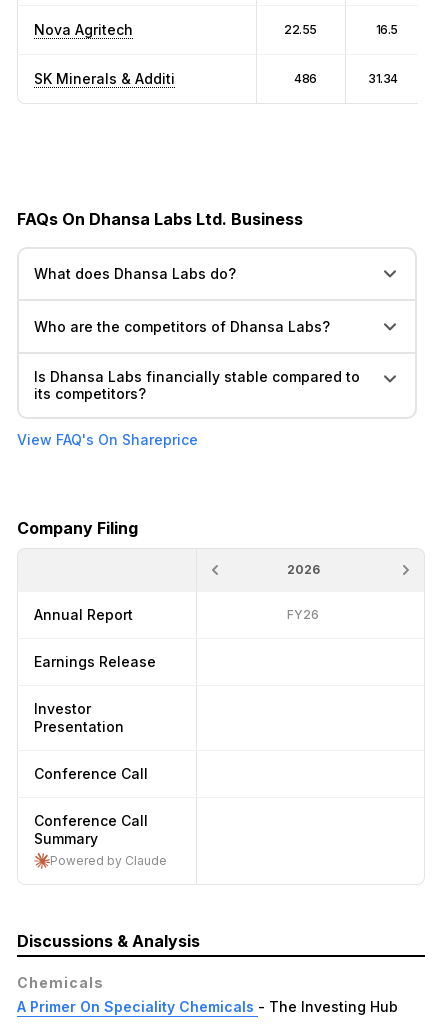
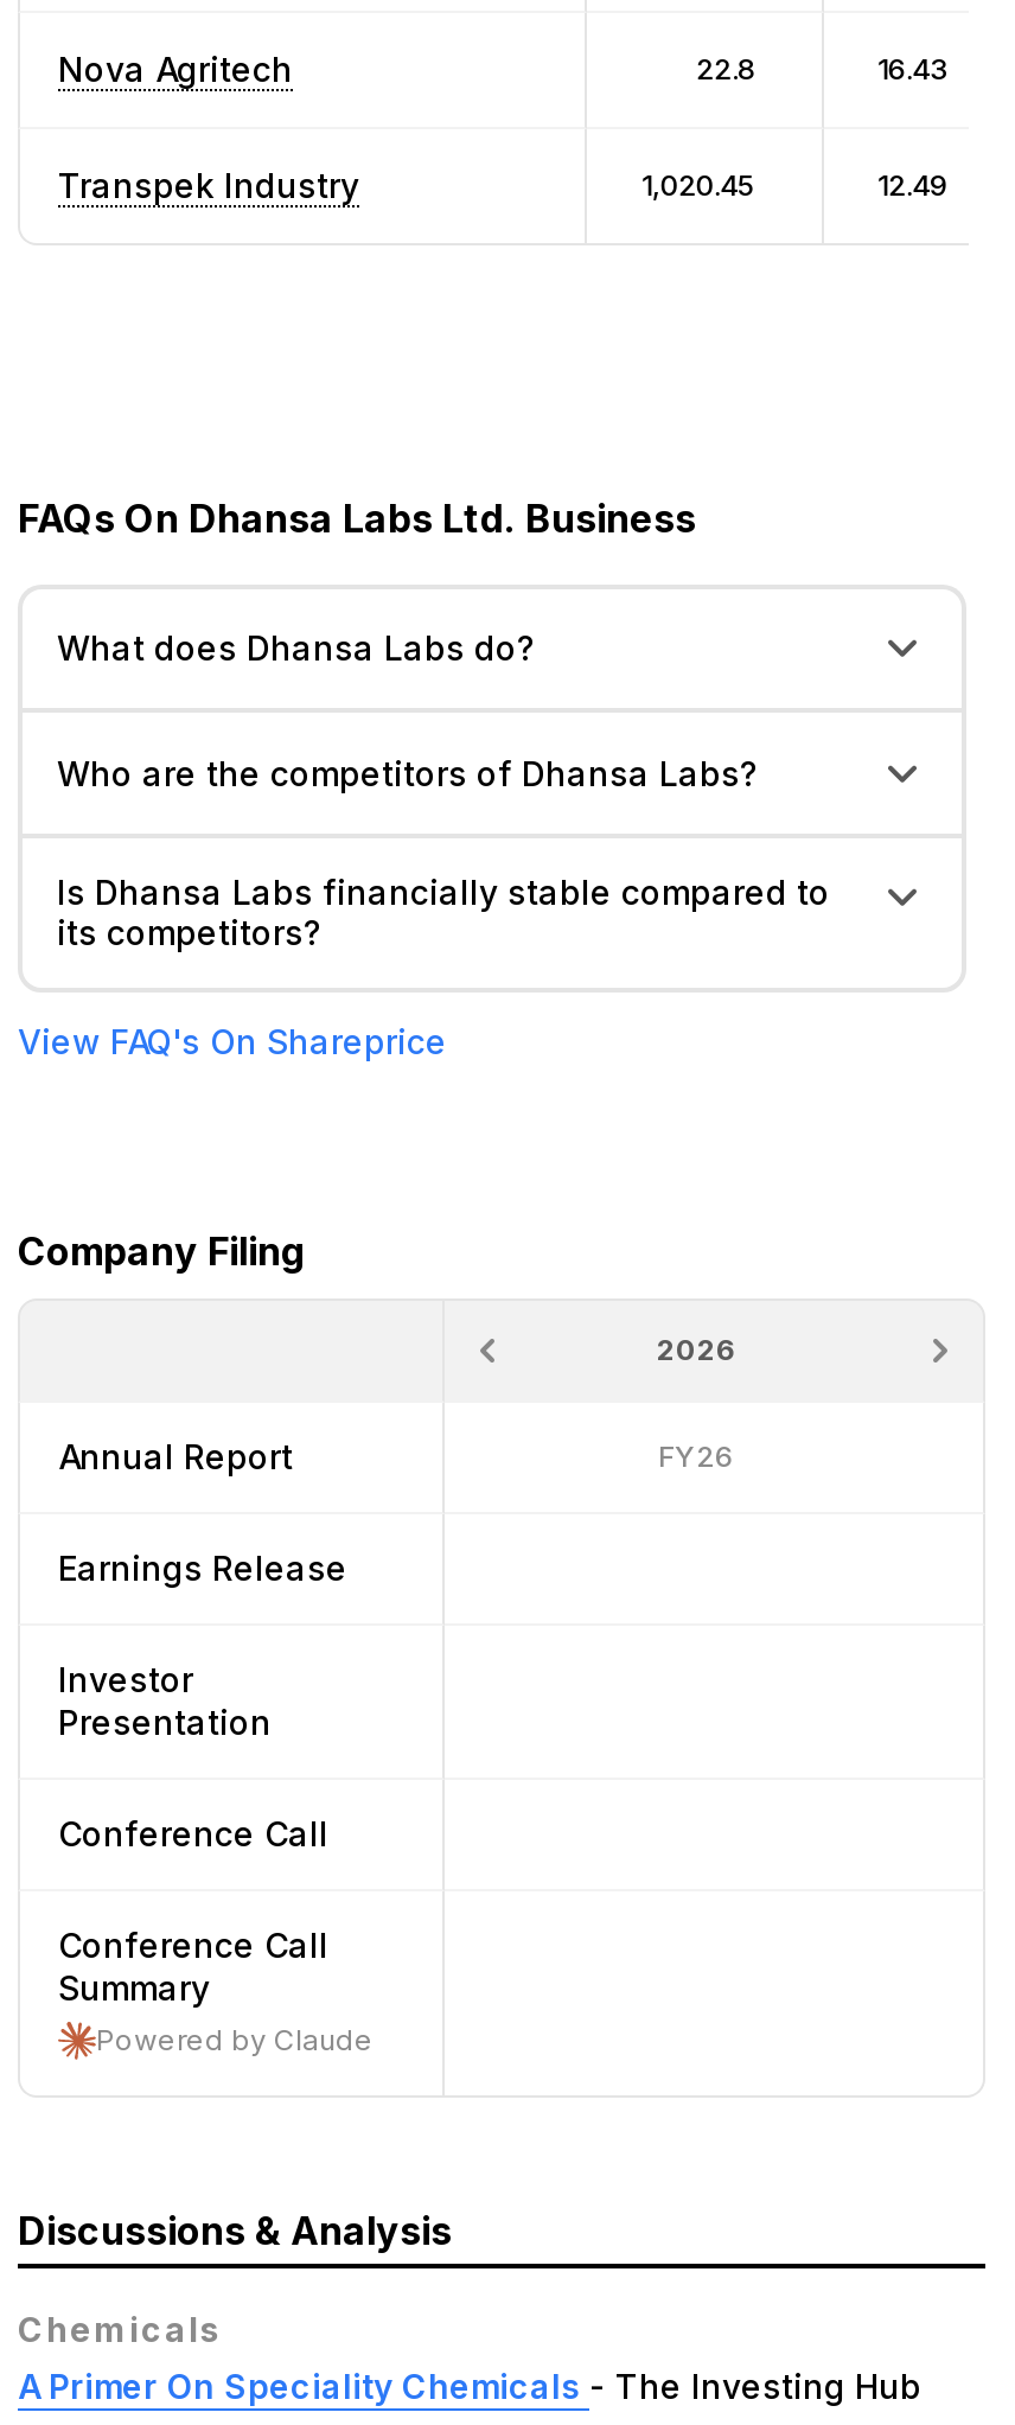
[284,22,398,37] 22.55 | 16.5 -> [696,51,947,87] 22.8 | 16.43
[34,70,398,87] SK Minerals & Additi | 486 | 31.34 -> [58,165,947,205] Transpek Industry | 1,020.45 | 12.49

